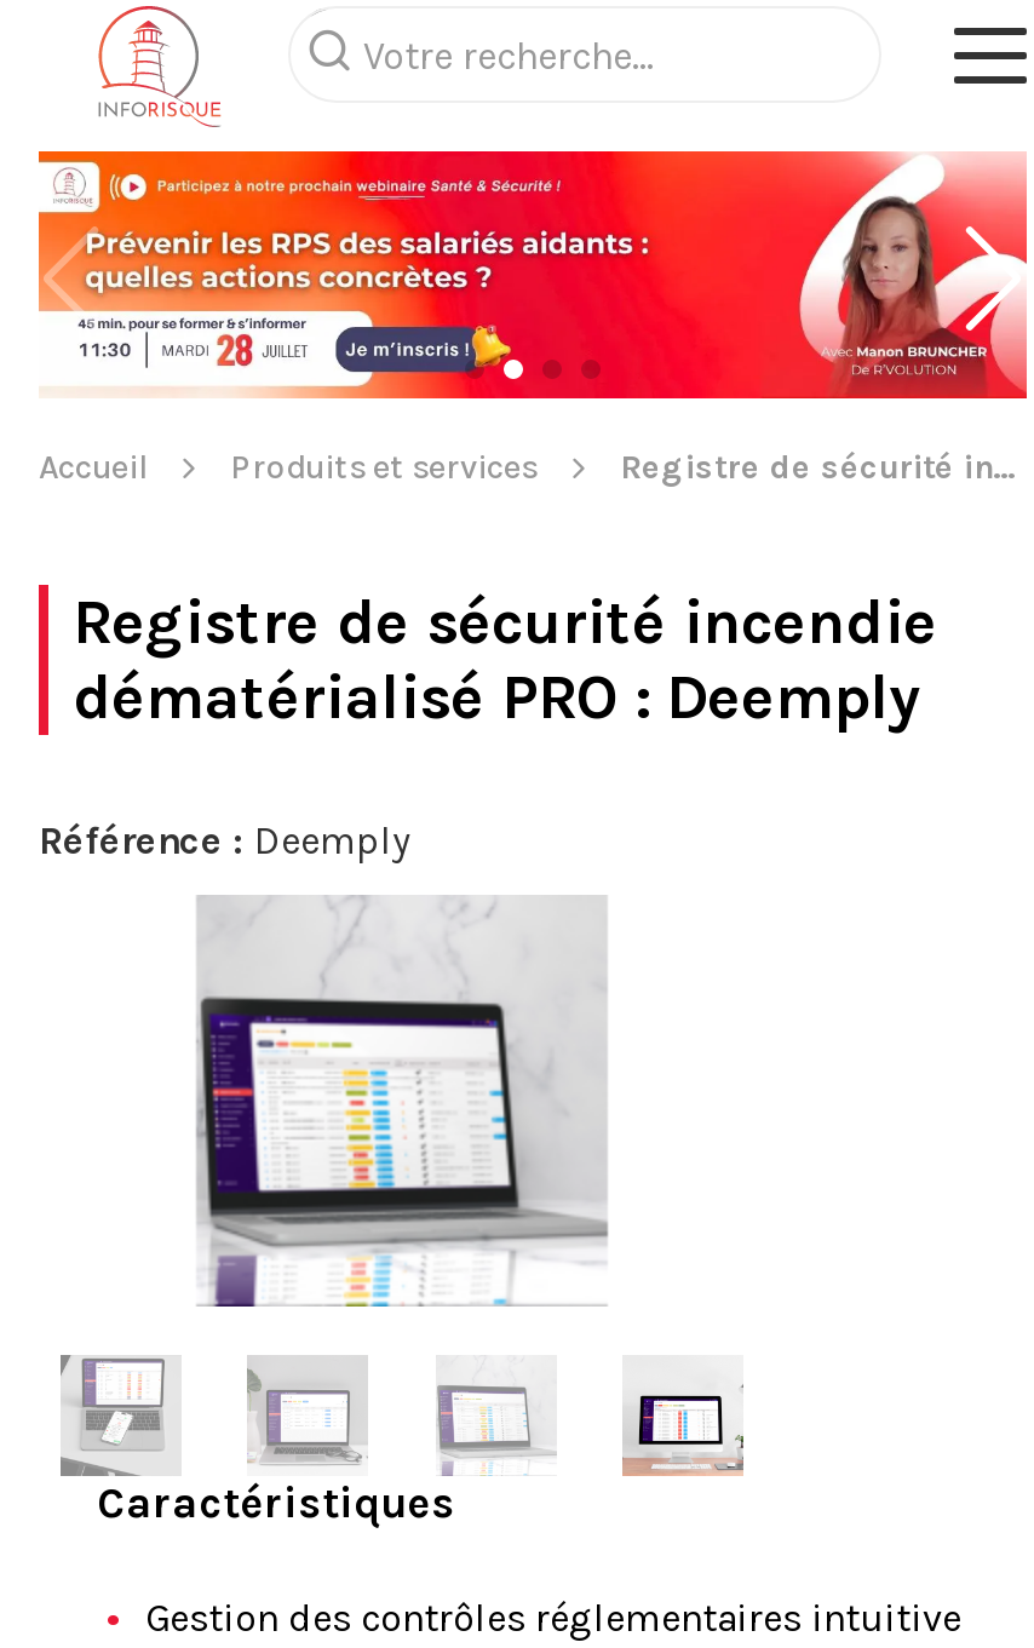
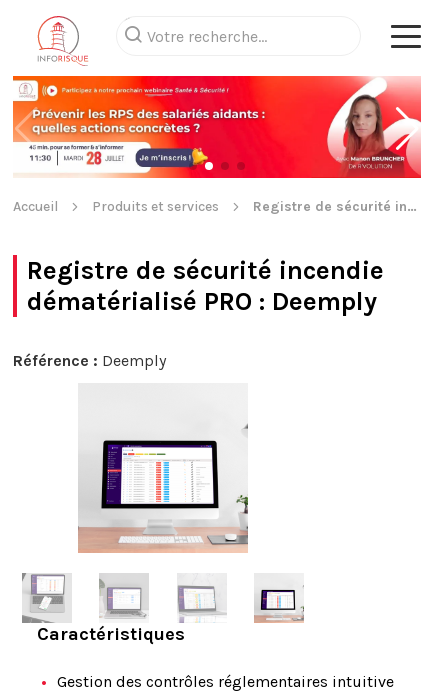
[196,972,608,1309] [image] -> [77,417,249,553] [image]

